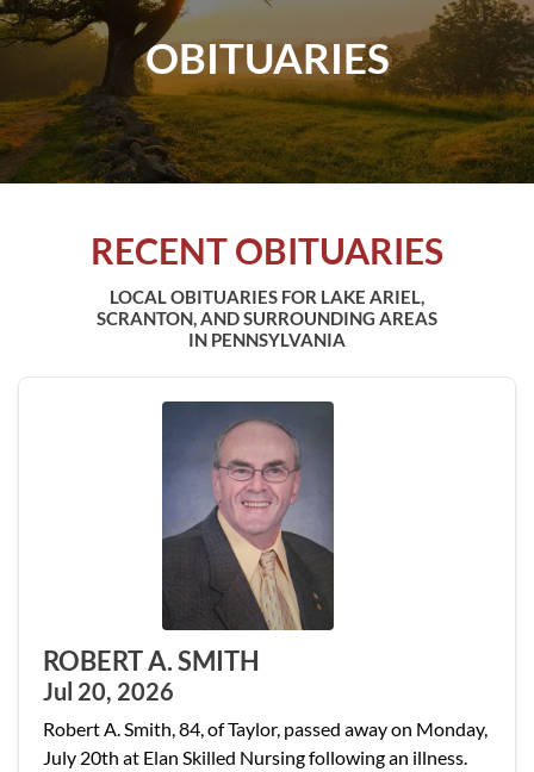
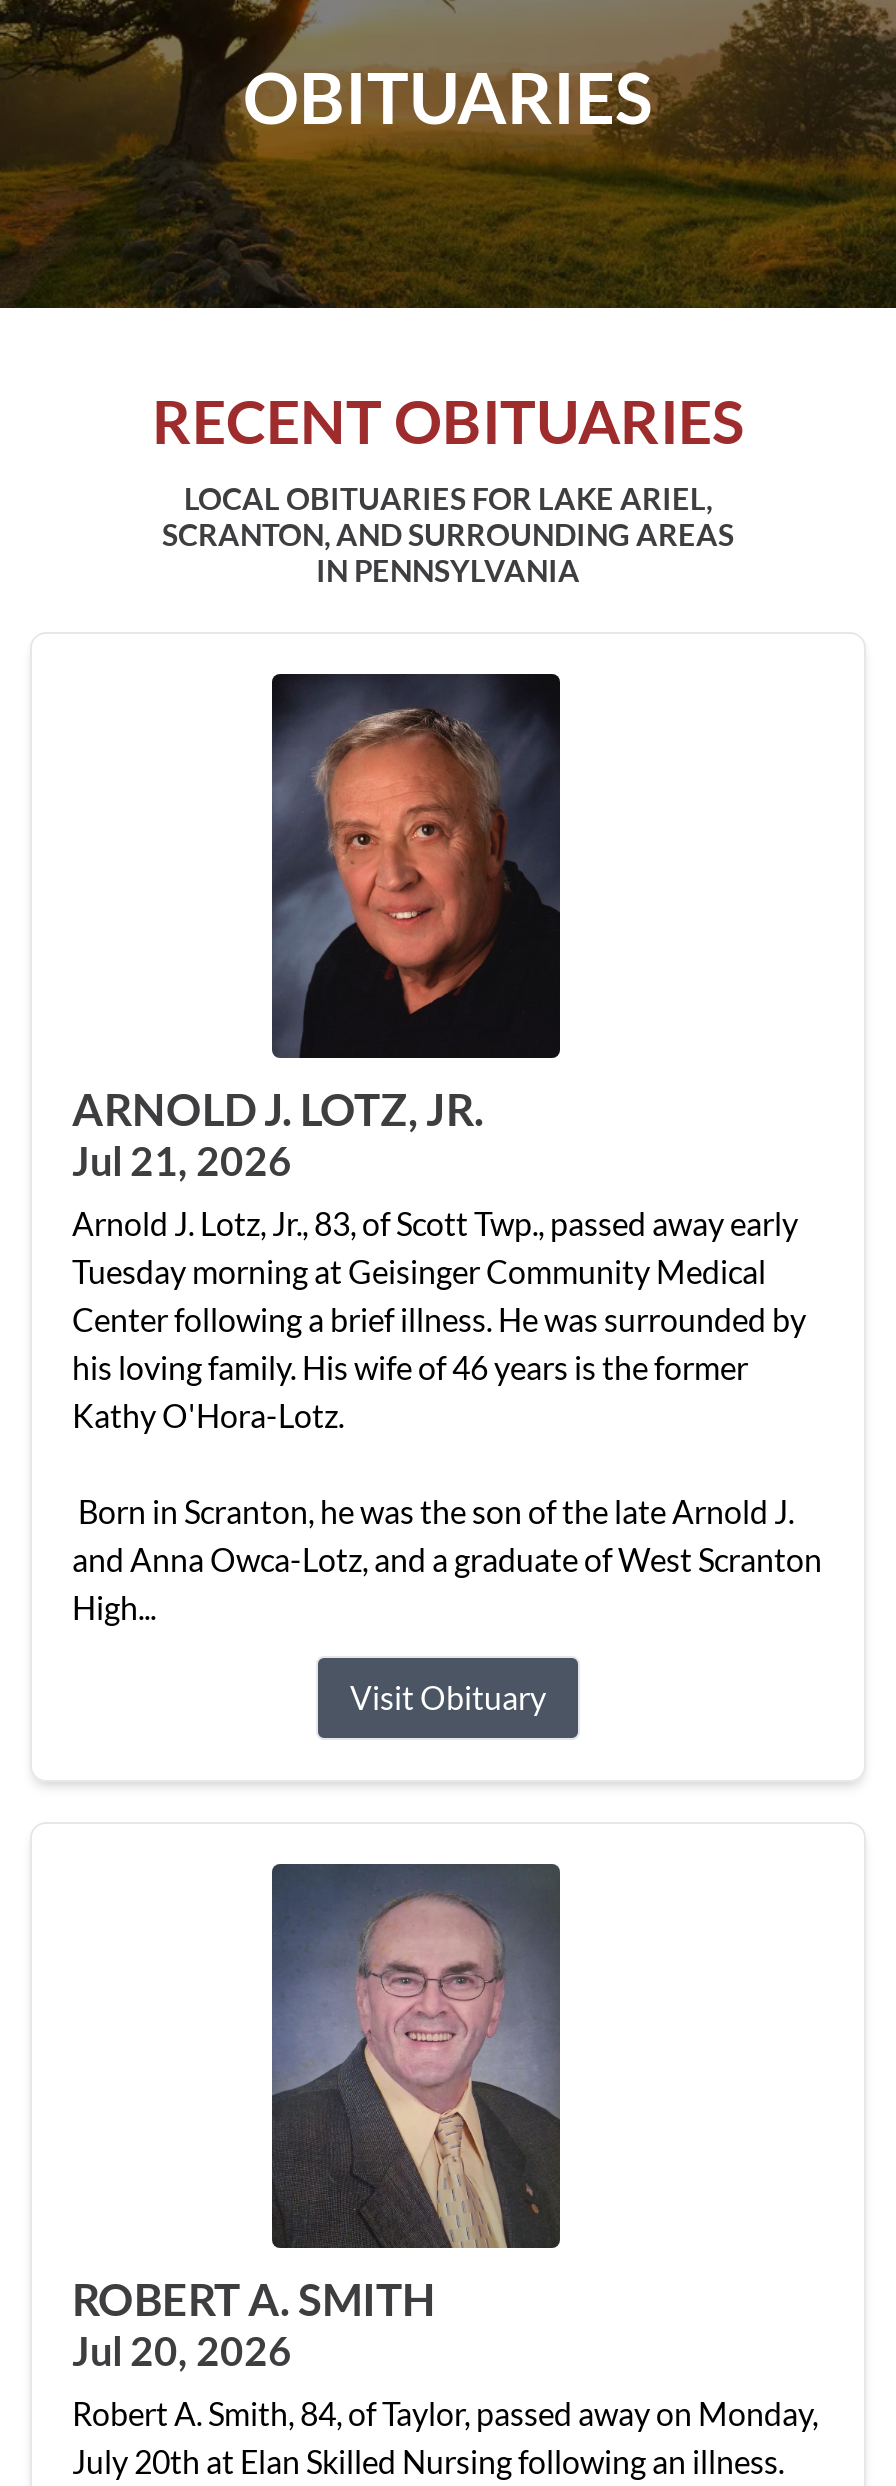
none -> [72,676,822,1716] [image] | ARNOLD J. LOTZ, JR. | Jul 21, 2026 | Arnold J. Lotz, Jr., 83, of Scott Twp., passed away early | Tuesday morning at Geisinger Community Medical | Center following a brief illness. He was surrounded by | his loving family. His wife of 46 years is the former | Kathy O'Hora-Lotz. | Born in Scranton, he was the son of the late Arnold J. | and Anna Owca-Lotz, and a graduate of West Scranton | High... | Visit Obituary

